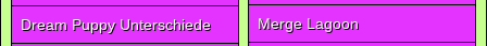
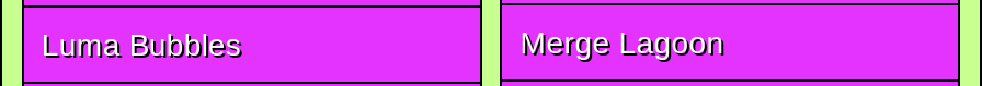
[21,16,211,33] Dream Puppy Unterschiede -> [41,27,241,62] Luma Bubbles

